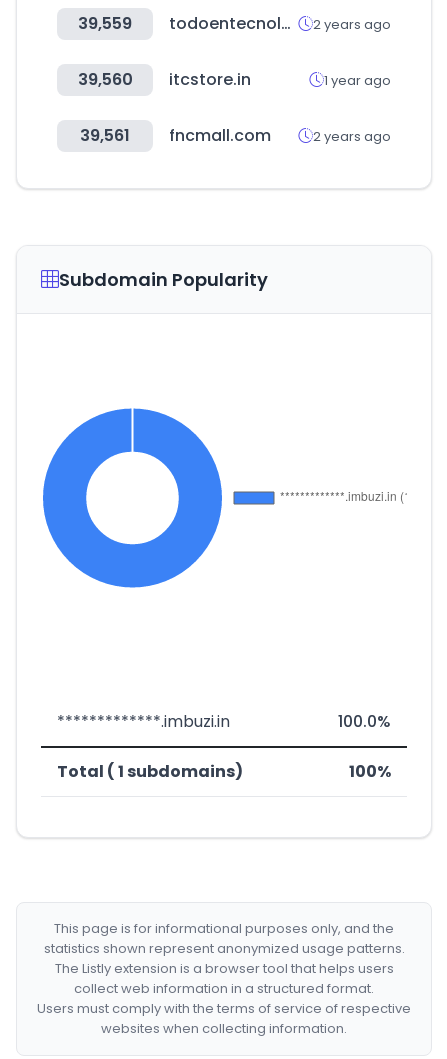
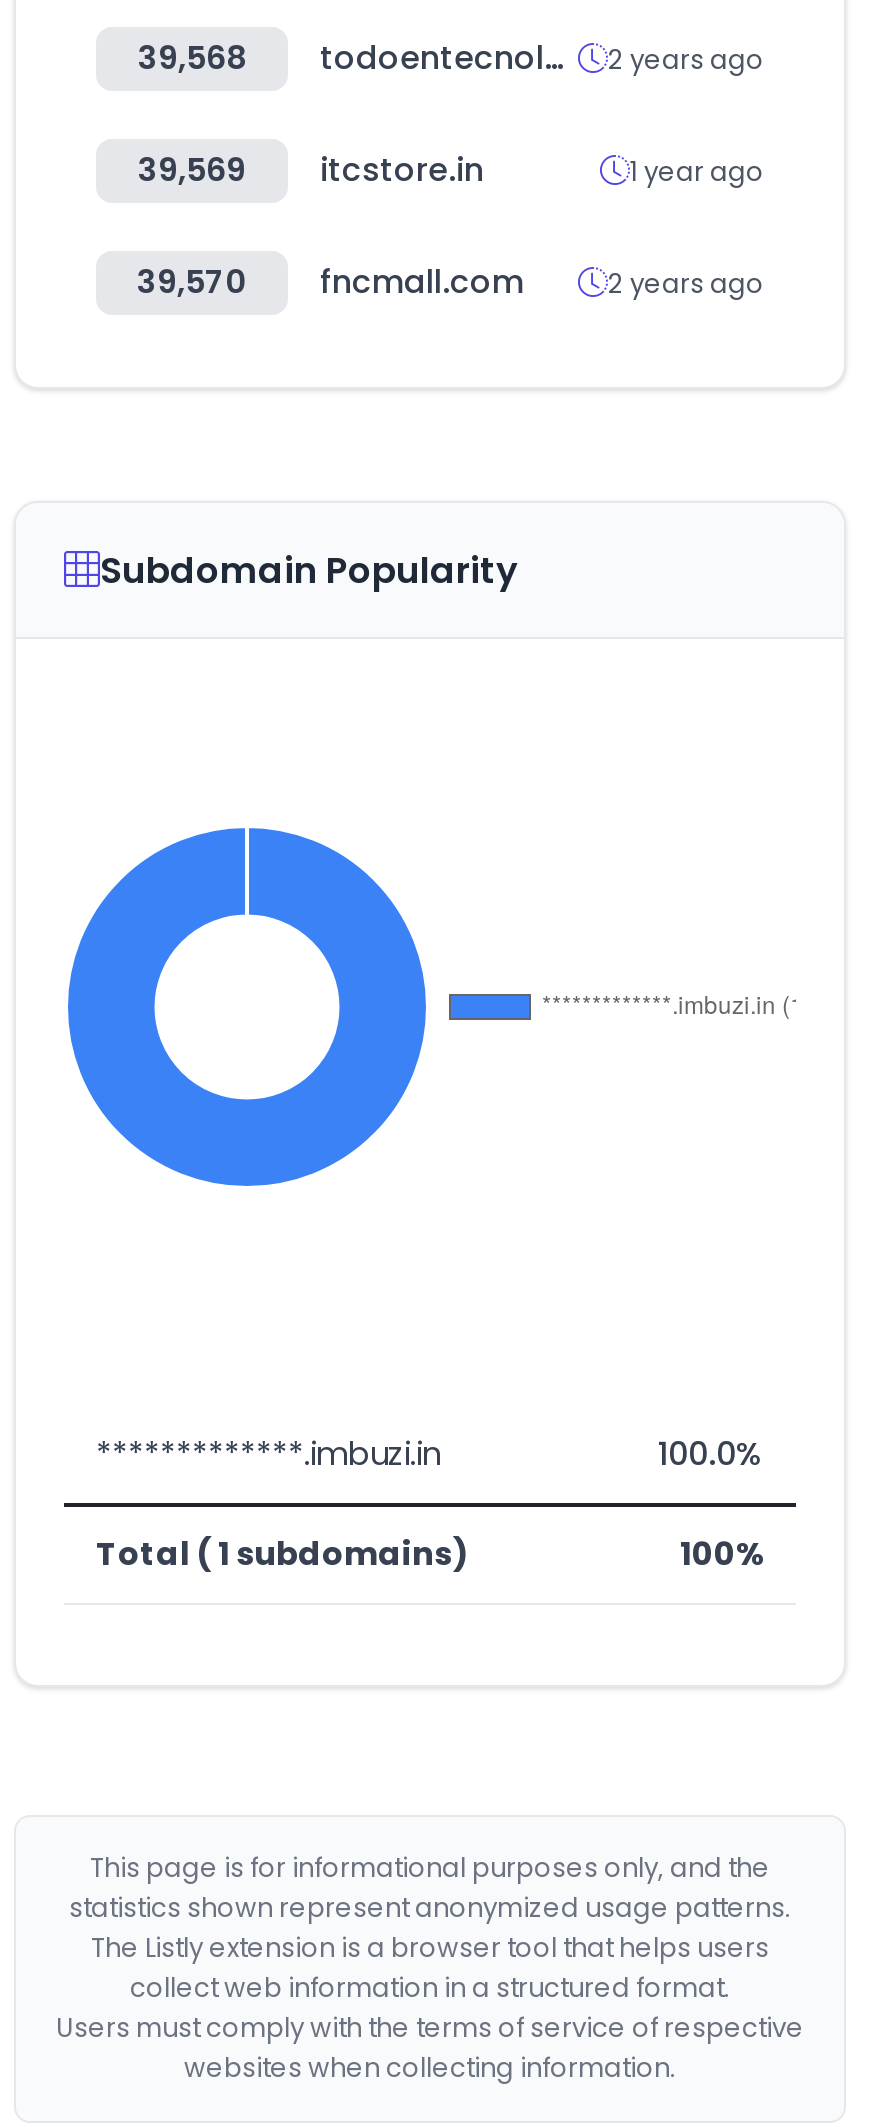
[78,12,132,35] 39,559 -> [138,35,246,81] 39,568
[77,68,251,91] 39,560 itcstore.in -> [138,147,484,193] 39,569 itcstore.in
[80,124,271,147] 39,561 fncmall.com -> [137,259,524,305] 39,570 fncmall.com

